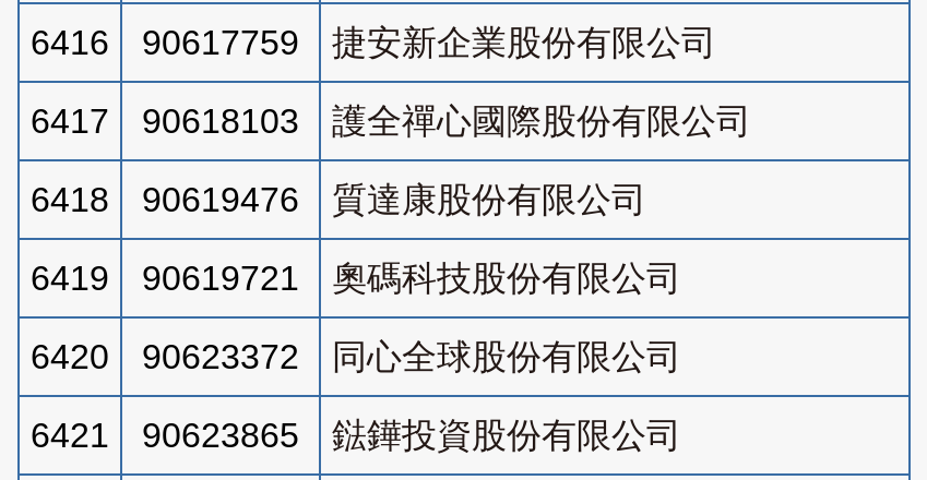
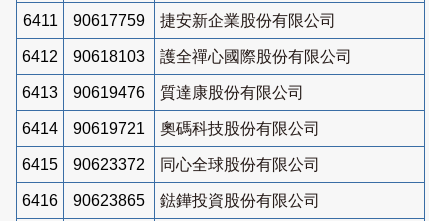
[31,24,716,61] 6416 90617759 捷安新企業股份有限公司 -> [22,12,336,29] 6411 90617759 捷安新企業股份有限公司
[31,102,751,139] 6417 90618103 護全禪心國際股份有限公司 -> [22,48,352,65] 6412 90618103 護全禪心國際股份有限公司
[31,181,646,218] 6418 90619476 質達康股份有限公司 -> [22,84,304,101] 6413 90619476 質達康股份有限公司
[31,259,681,297] 6419 90619721 奧碼科技股份有限公司 -> [22,120,320,137] 6414 90619721 奧碼科技股份有限公司
[31,338,681,375] 6420 90623372 同心全球股份有限公司 -> [22,156,320,173] 6415 90623372 同心全球股份有限公司
[31,417,109,454] 6421 -> [22,192,58,209] 6416

